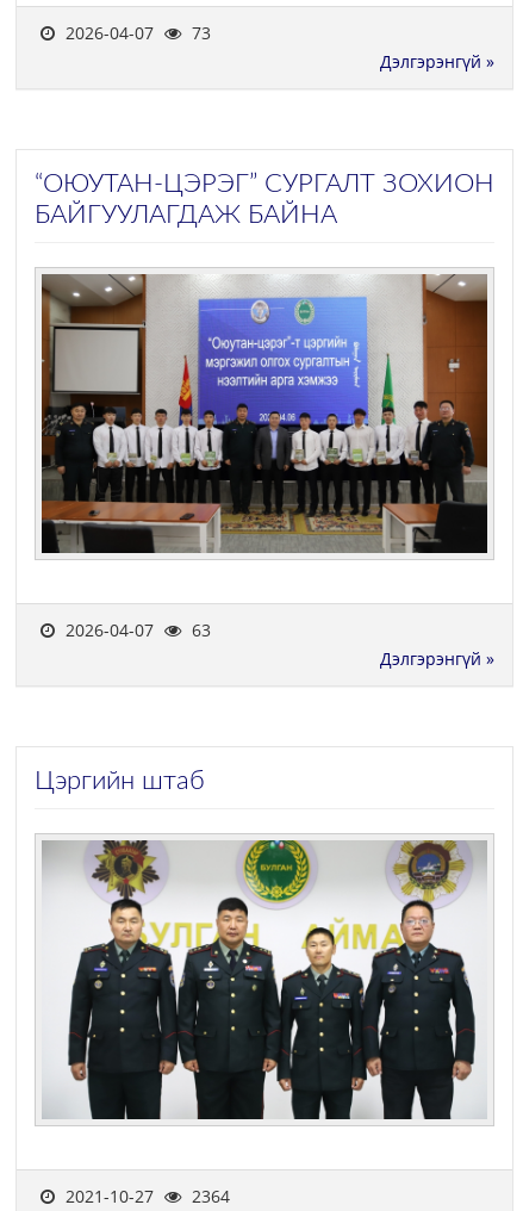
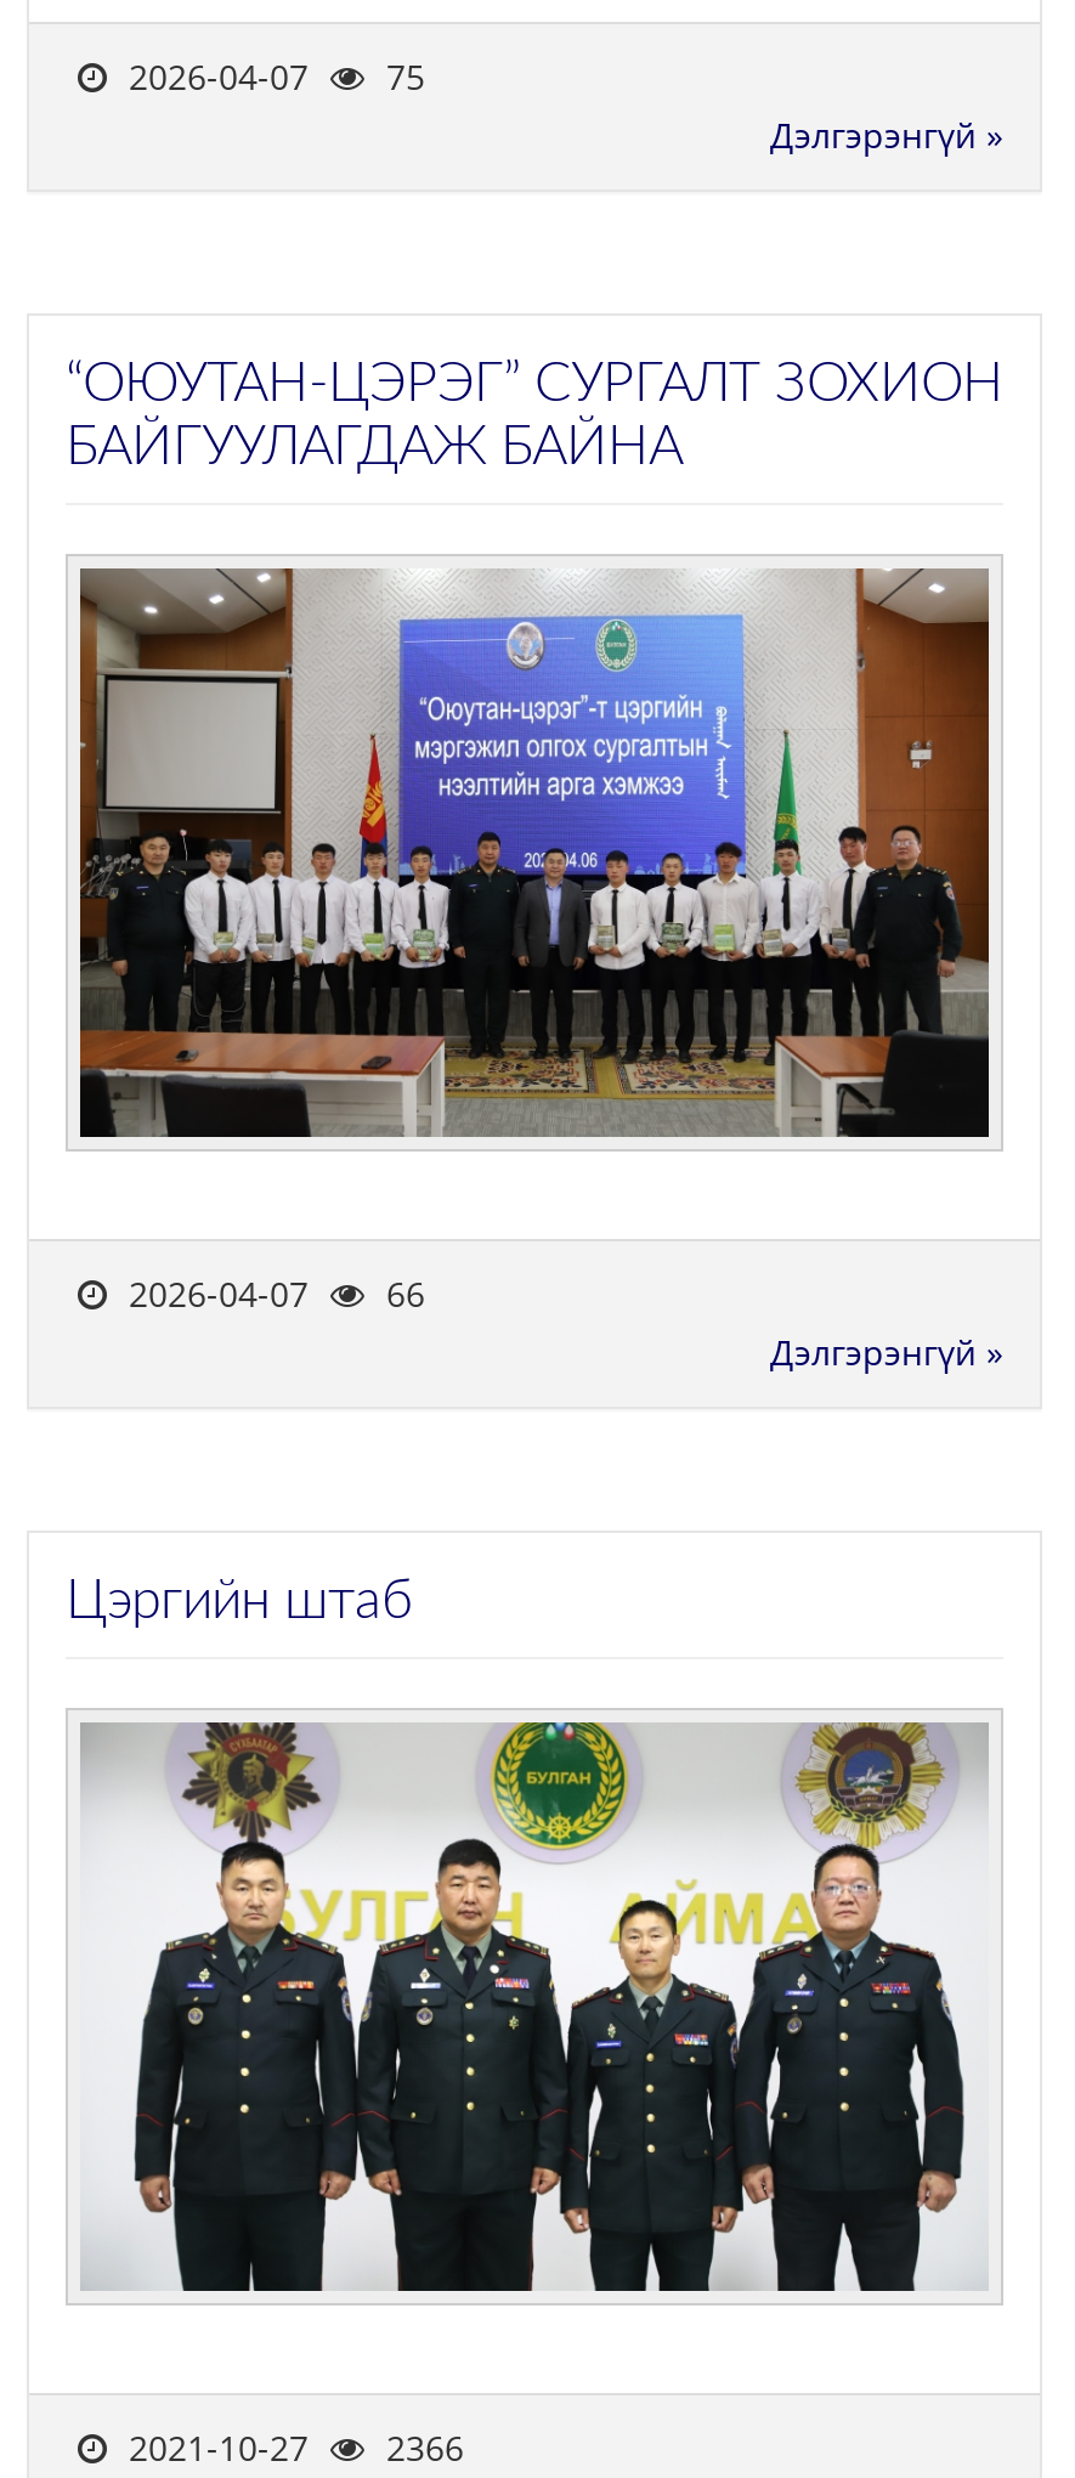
[61,22,211,44] 2026-04-07 73 -> [119,54,425,100] 2026-04-07 75
[61,619,211,641] 2026-04-07 63 -> [119,1271,425,1317] 2026-04-07 66
[61,1185,230,1207] 2021-10-27 2364 -> [119,2424,464,2470] 2021-10-27 2366

